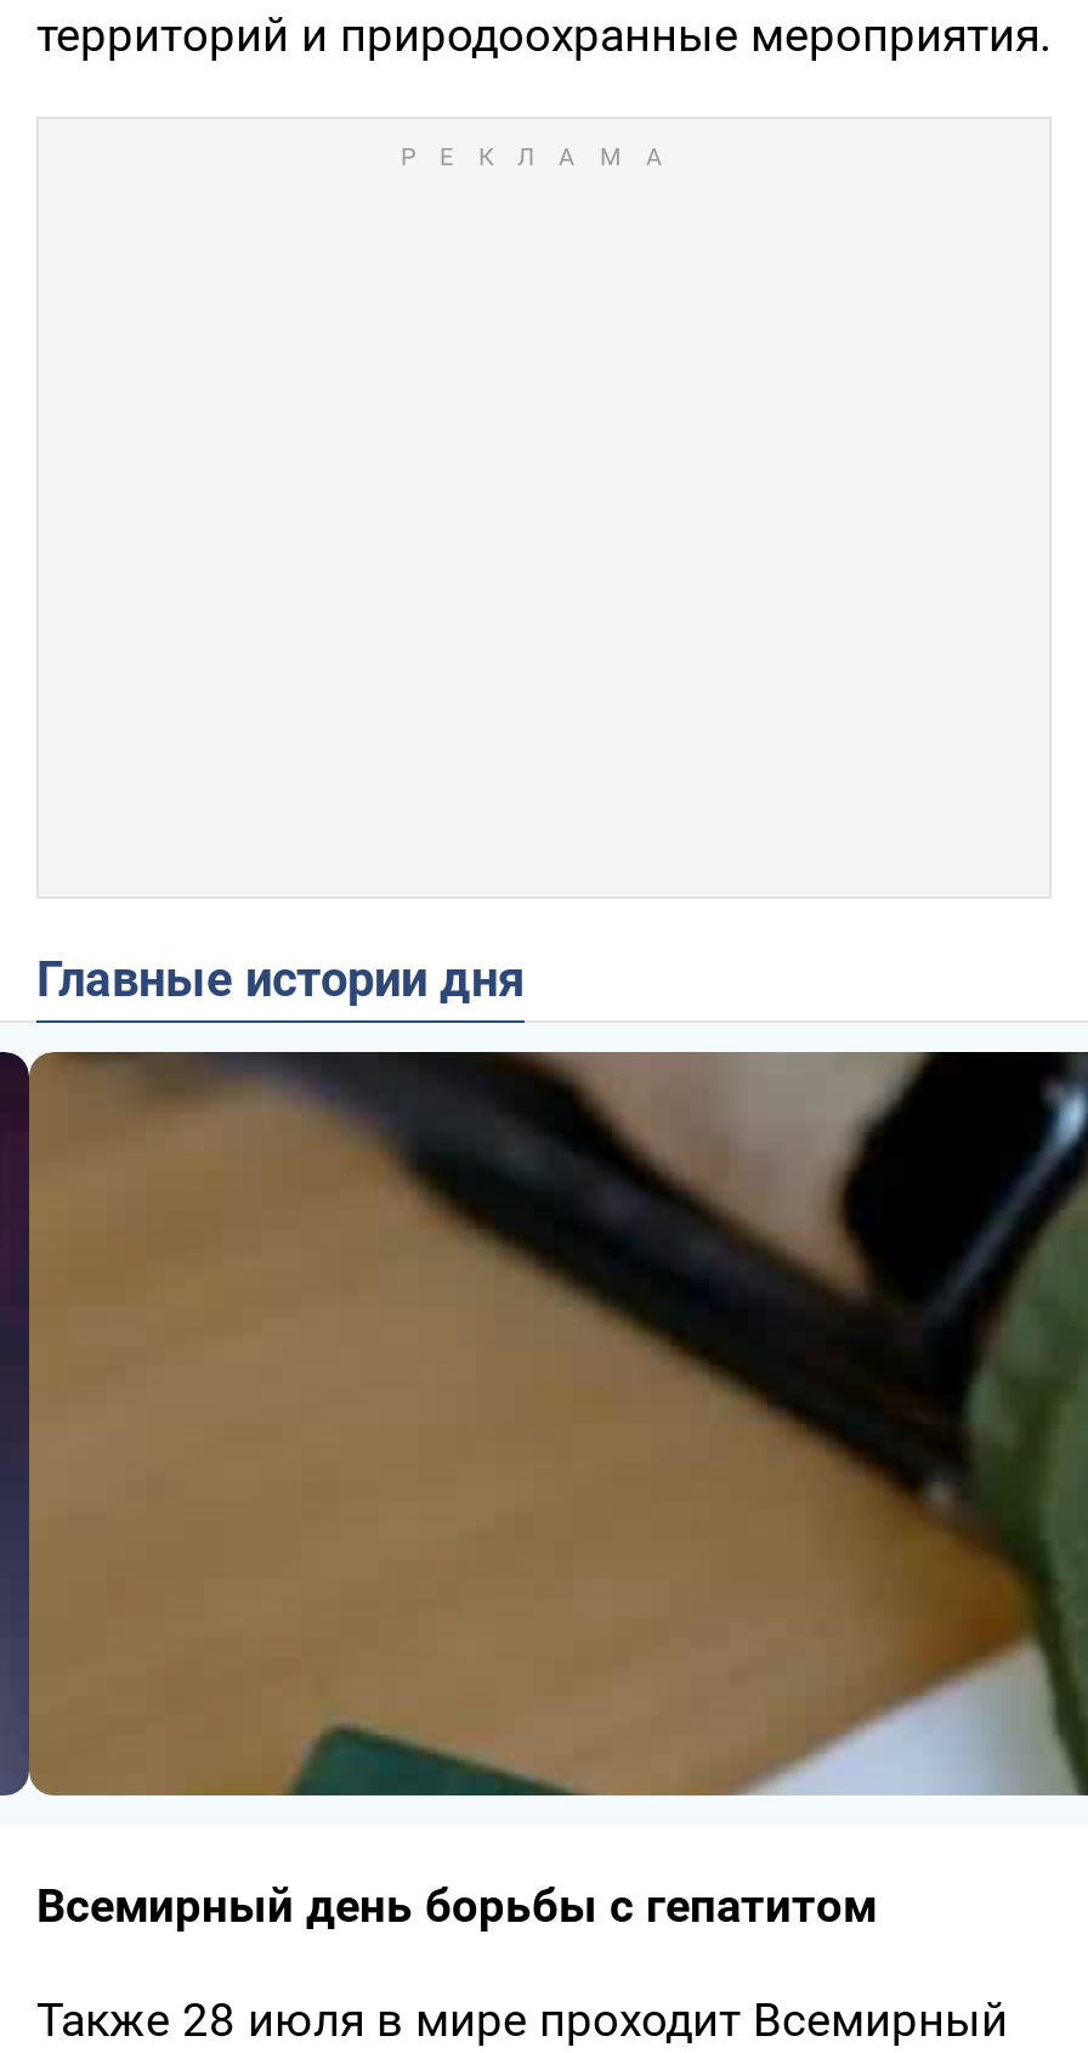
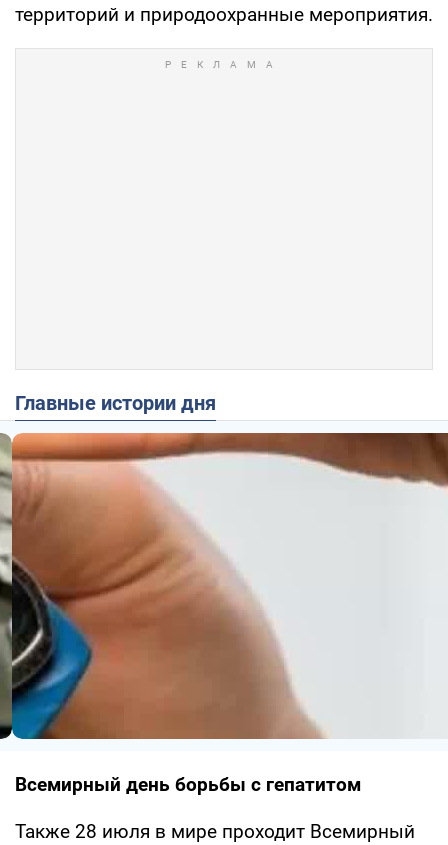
[7,1050,1081,1798] [image] -> [3,432,445,740] [image]

